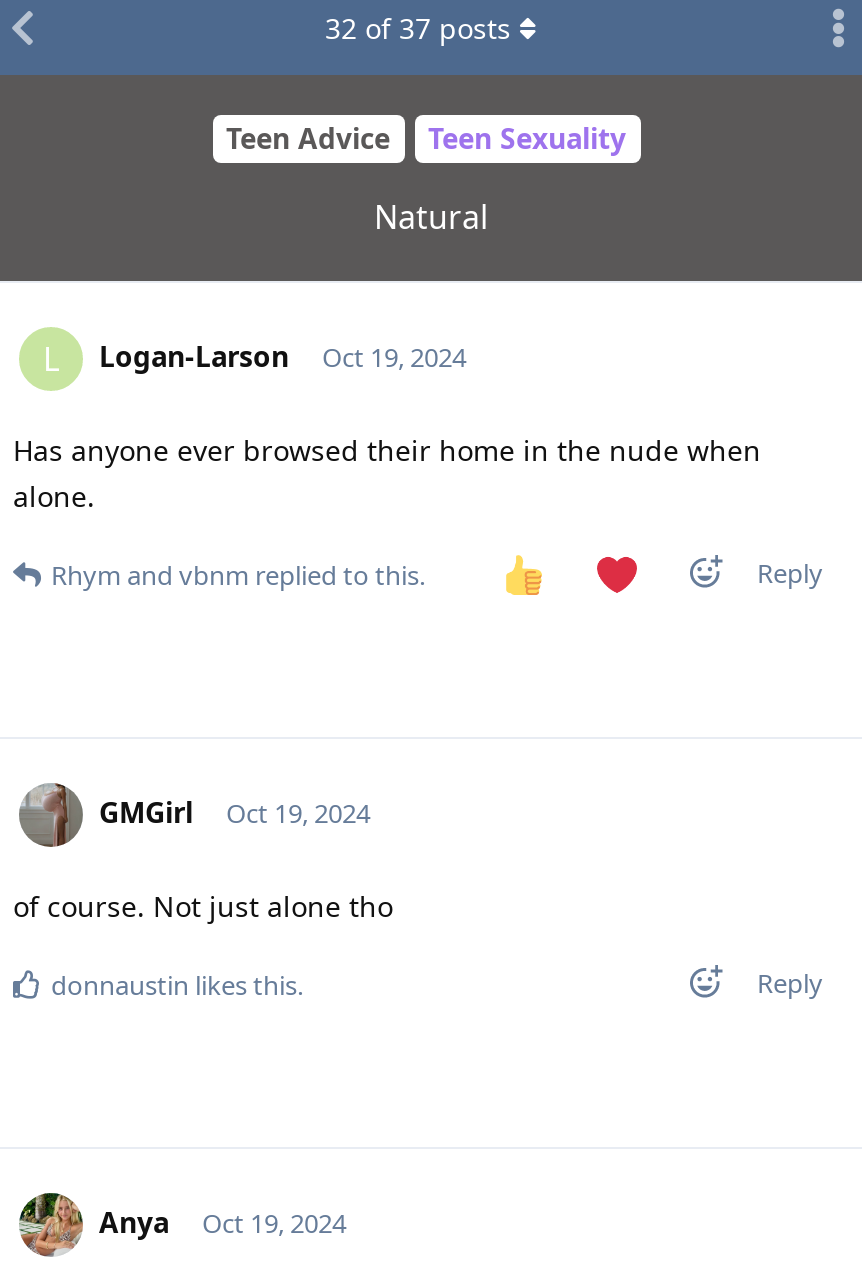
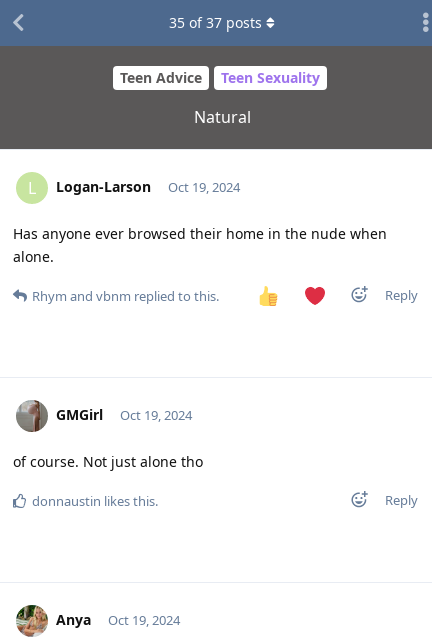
[325,9,511,47] 32 of 37 posts -> [169,13,262,32] 35 of 37 posts

